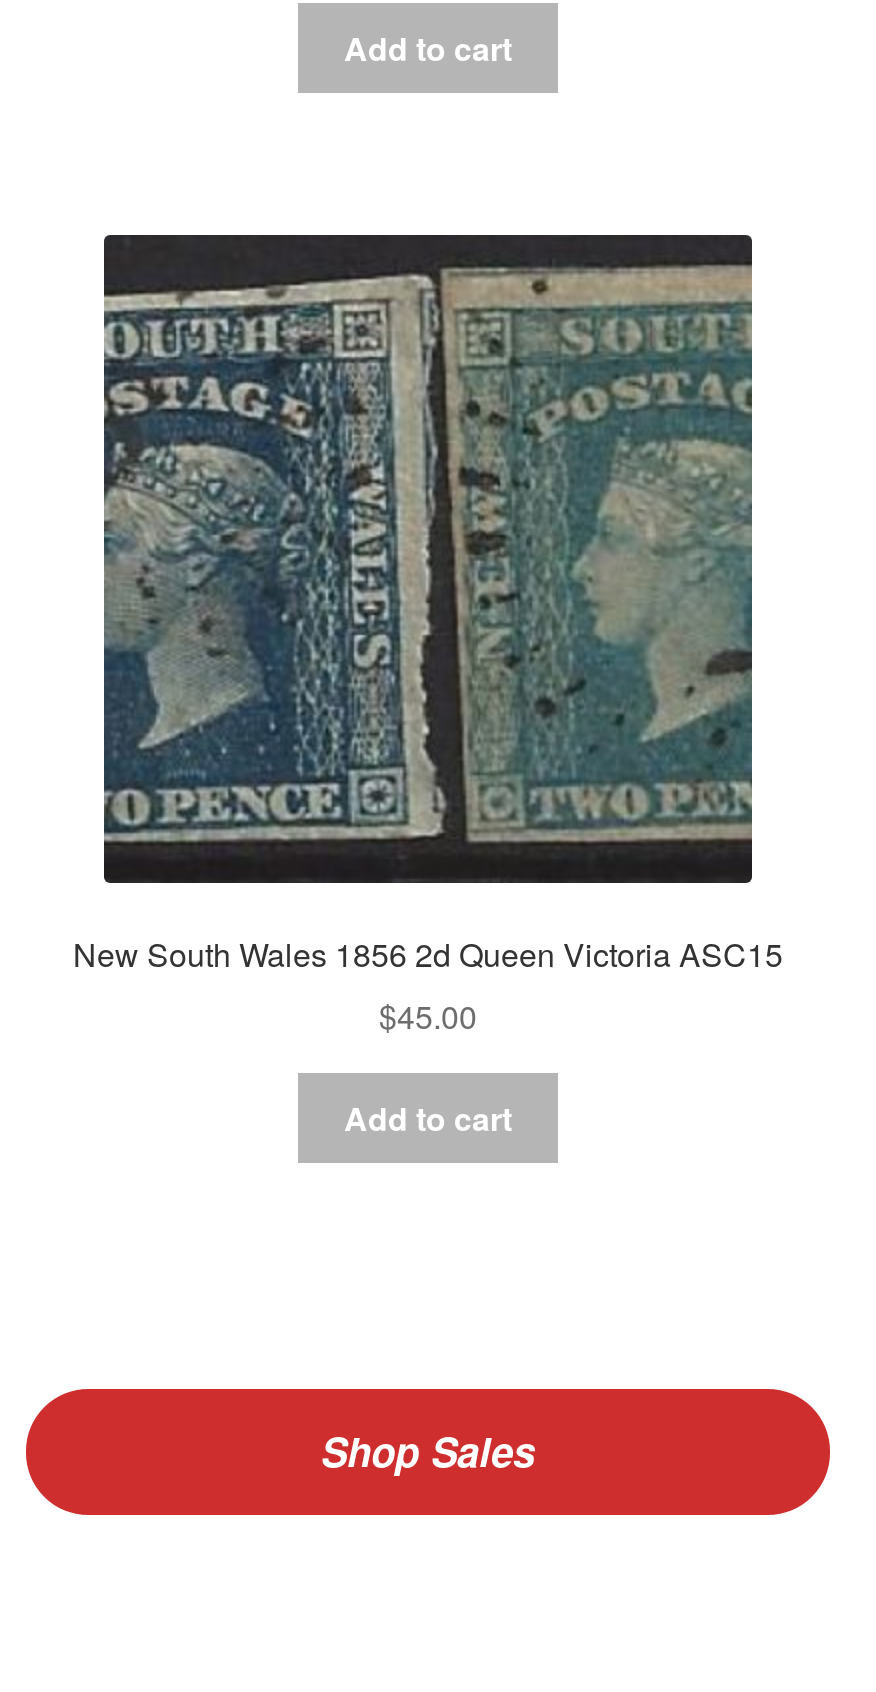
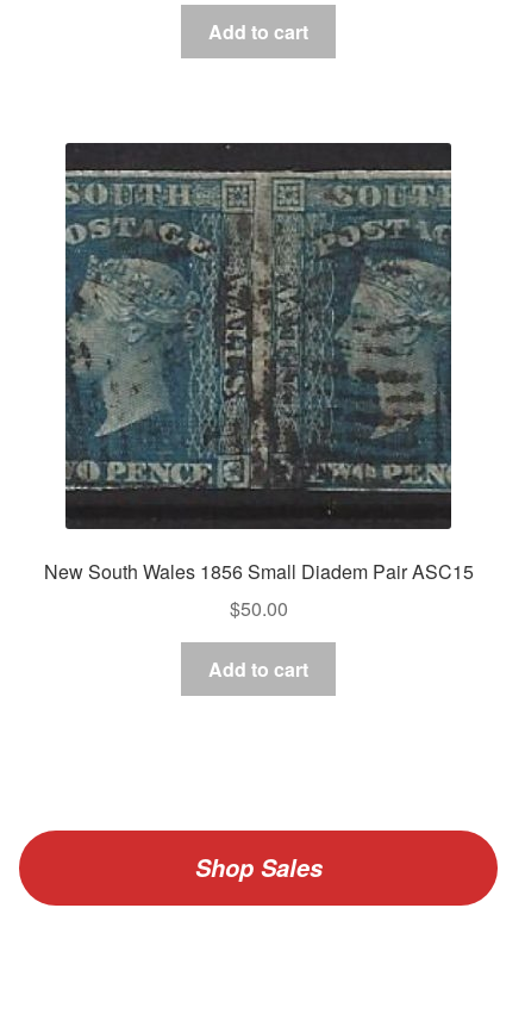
[104,265,754,843] [image] -> [65,162,452,514] [image]
[73,931,783,977] New South Wales 1856 2d Queen Victoria ASC15 -> [43,558,473,585] New South Wales 1856 Small Diadem Pair ASC15
[379,993,477,1039] $45.00 -> [229,594,287,622] $50.00

